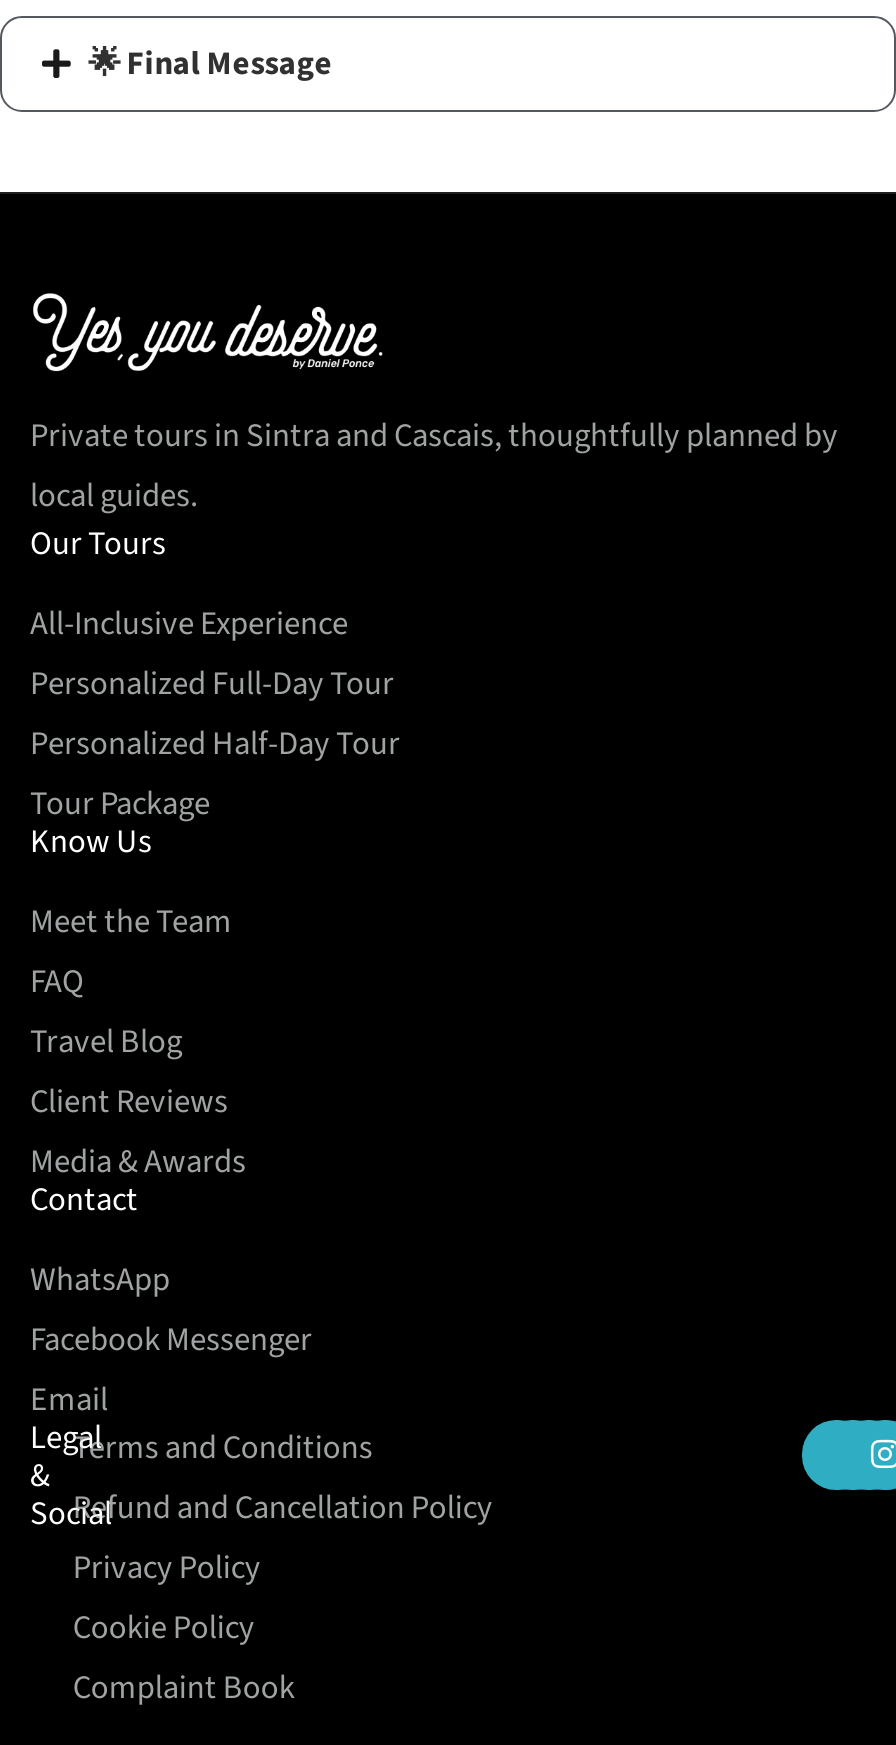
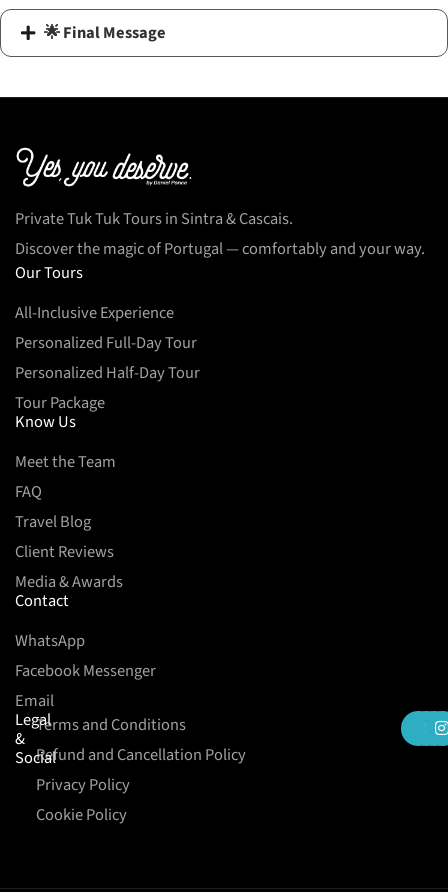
[30,411,838,519] Private tours in Sintra and Cascais, thoughtfully planned by | local guides. -> [15,207,425,261] Private Tuk Tuk Tours in Sintra & Cascais. | Discover the magic of Portugal — comfortably and your way.
[73,1663,295,1711] Complaint Book -> none

